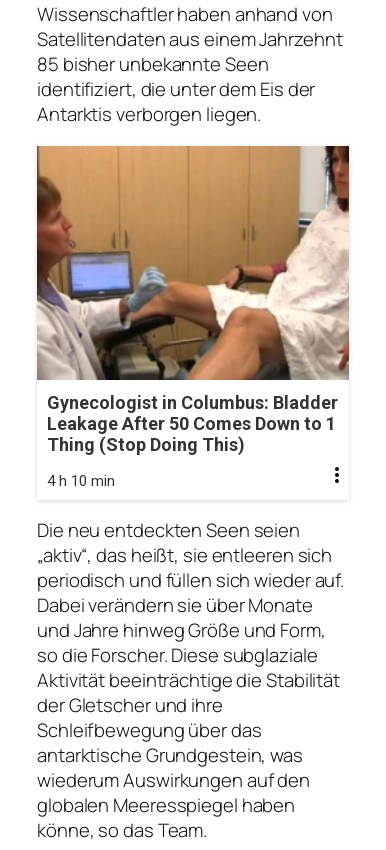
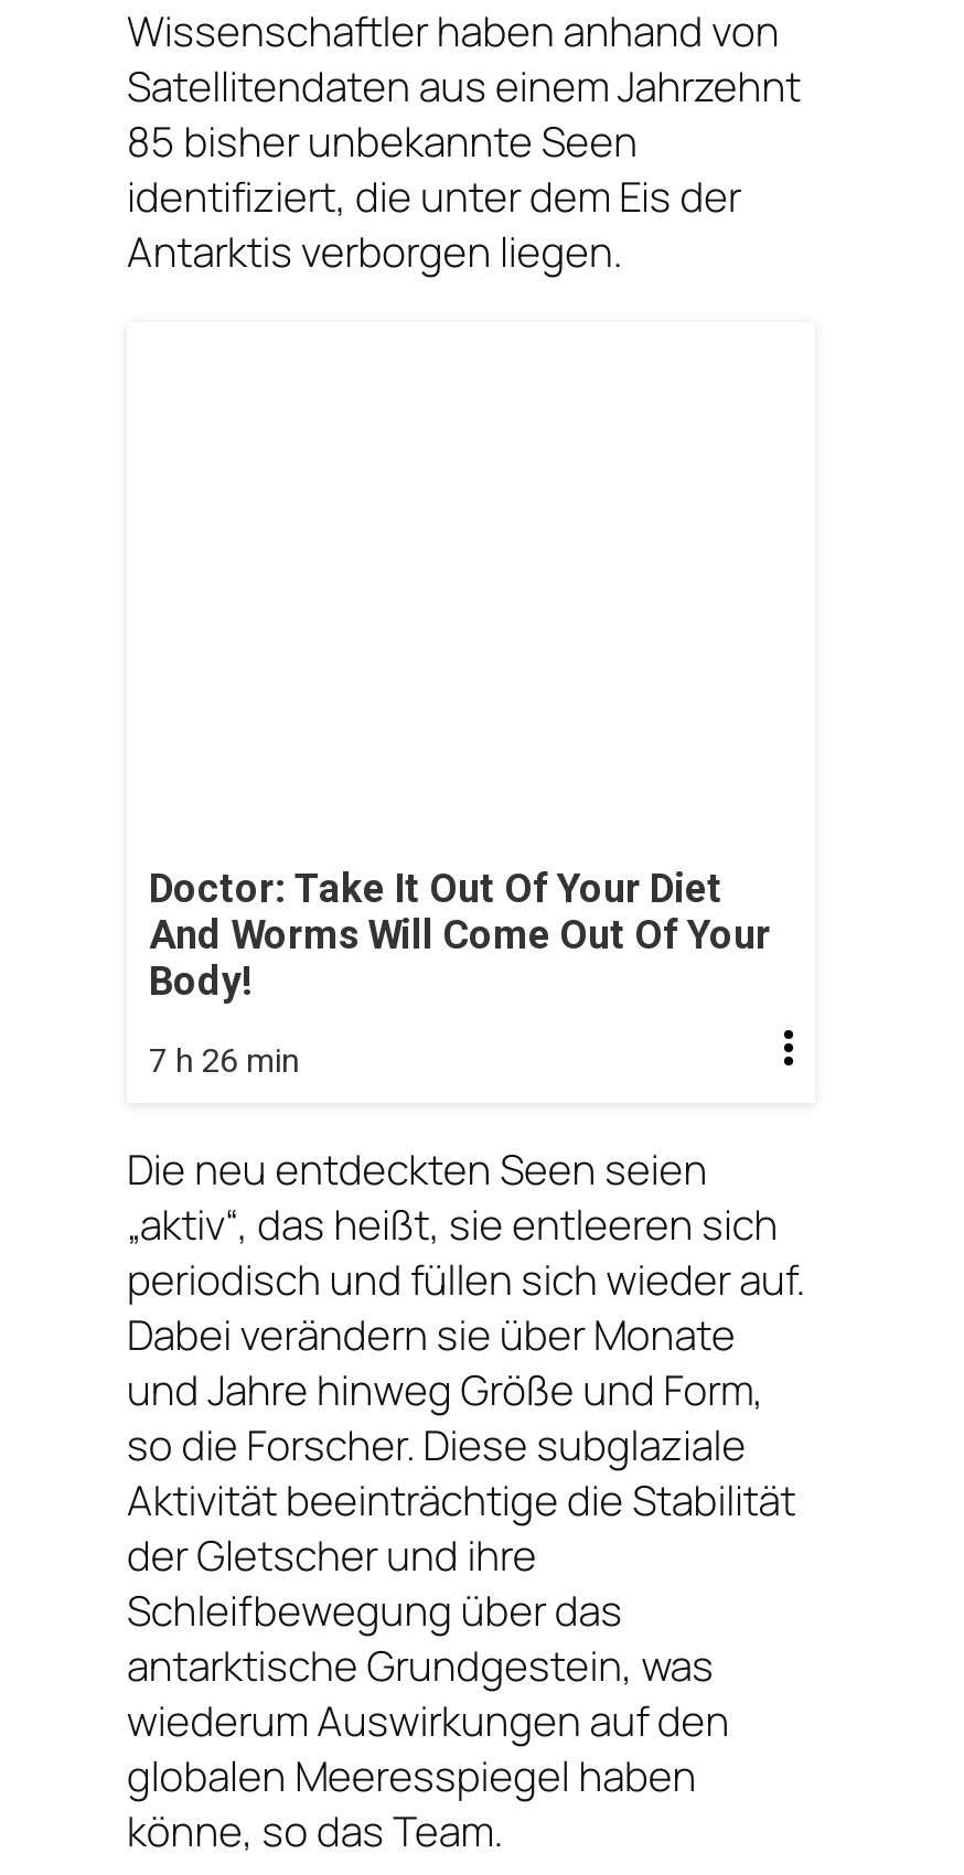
[36,145,350,381] [image] -> none
[47,392,338,455] Gynecologist in Columbus: Bladder | Leakage After 50 Comes Down to 1 | Thing (Stop Doing This) -> [149,864,771,1003] Doctor: Take It Out Of Your Diet | And Worms Will Come Out Of Your | Body!
[47,472,115,490] 4 h 10 min -> [149,1041,299,1080] 7 h 26 min

